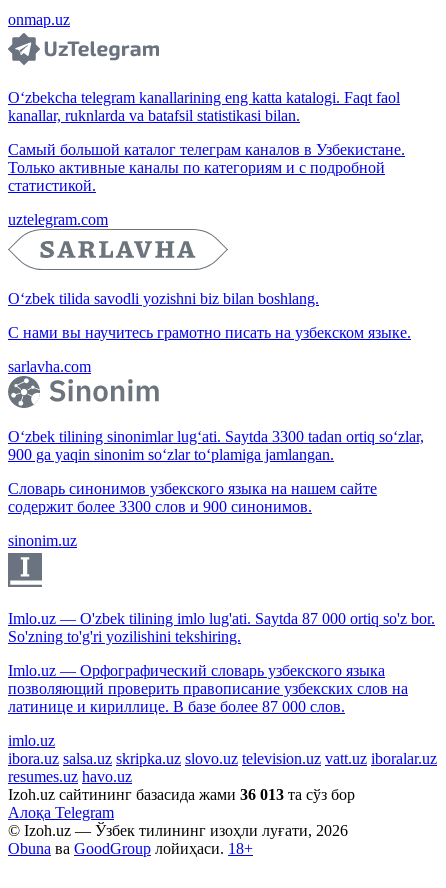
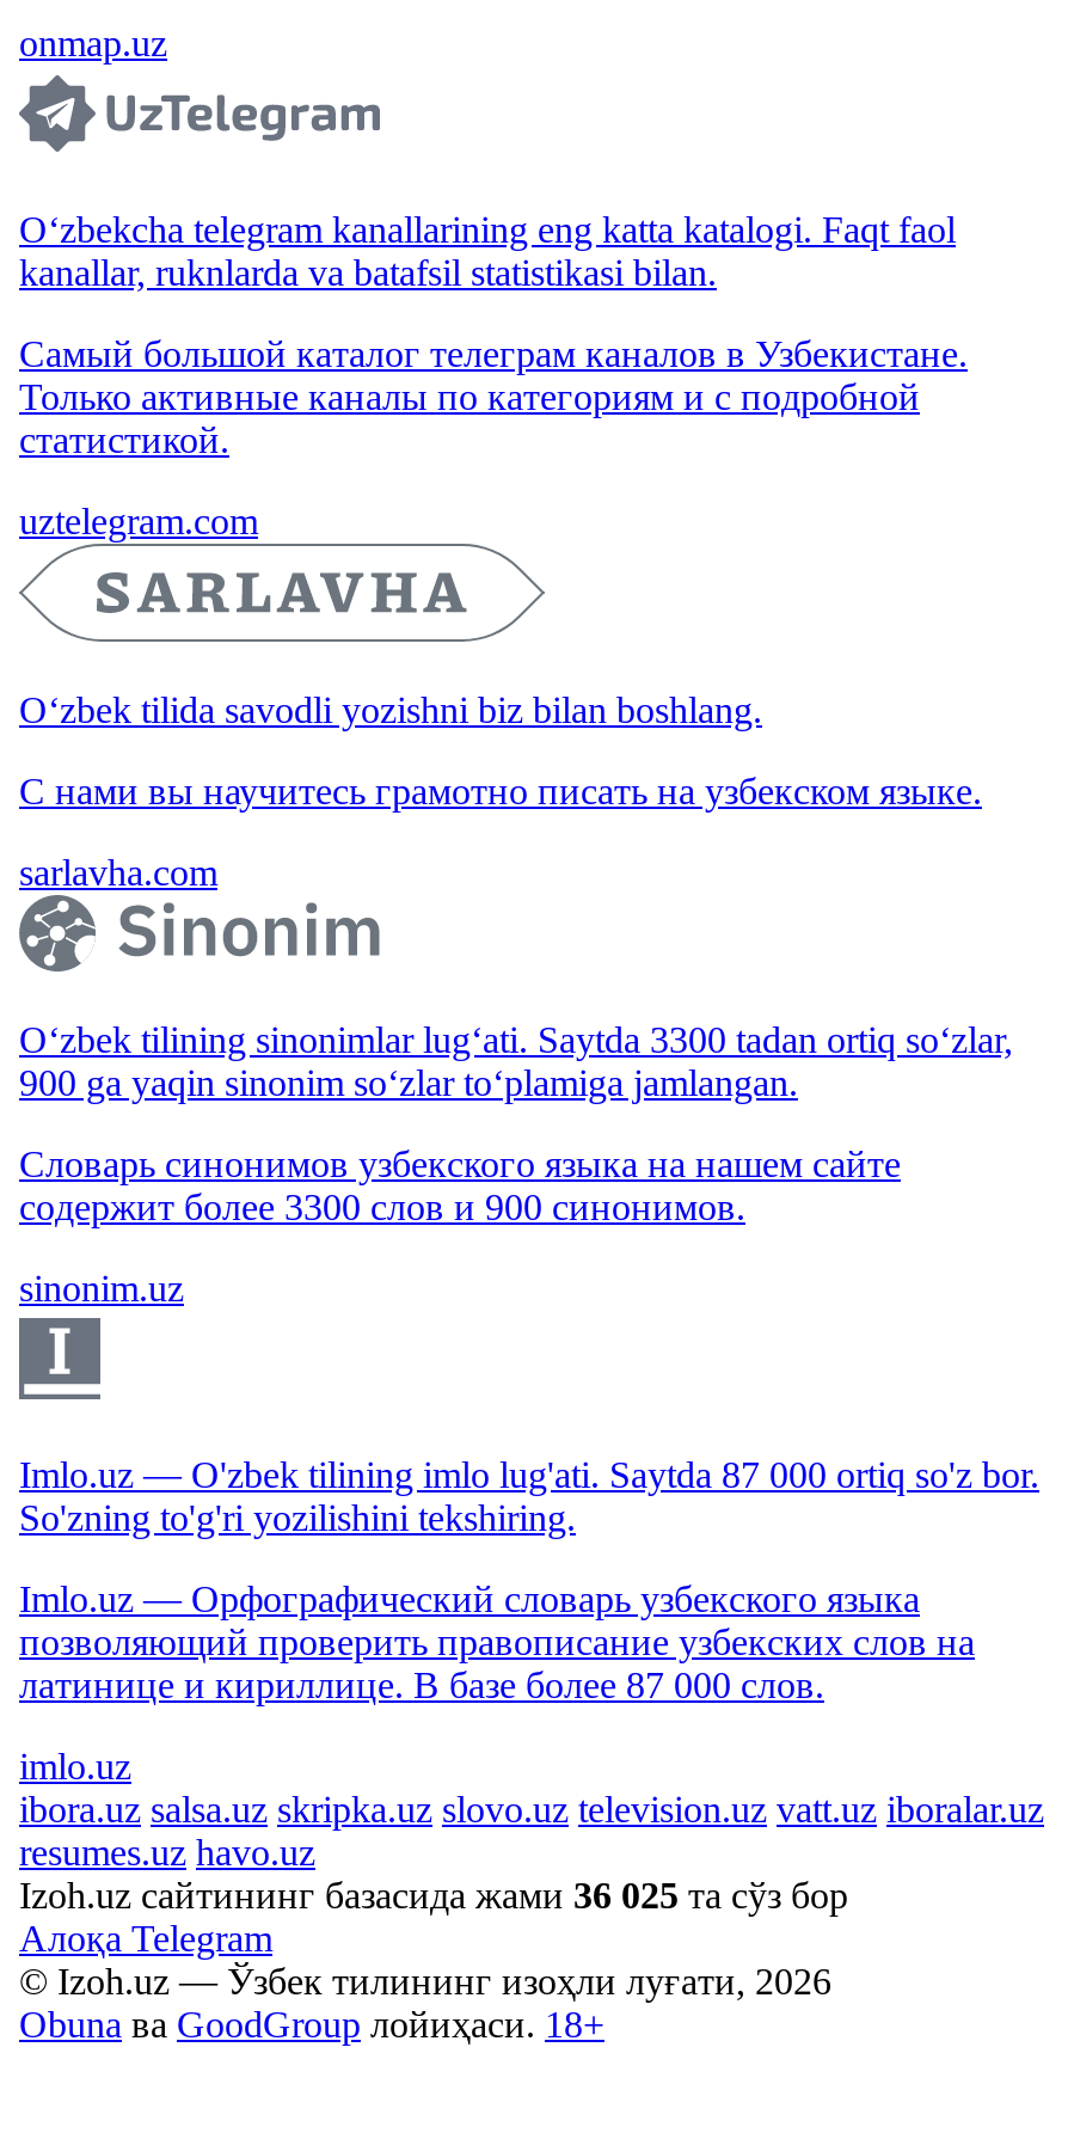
[8,786,355,803] Izoh.uz сайтининг базасида жами 36 013 та сўз бор -> [19,1875,848,1916] Izoh.uz сайтининг базасида жами 36 025 та сўз бор

